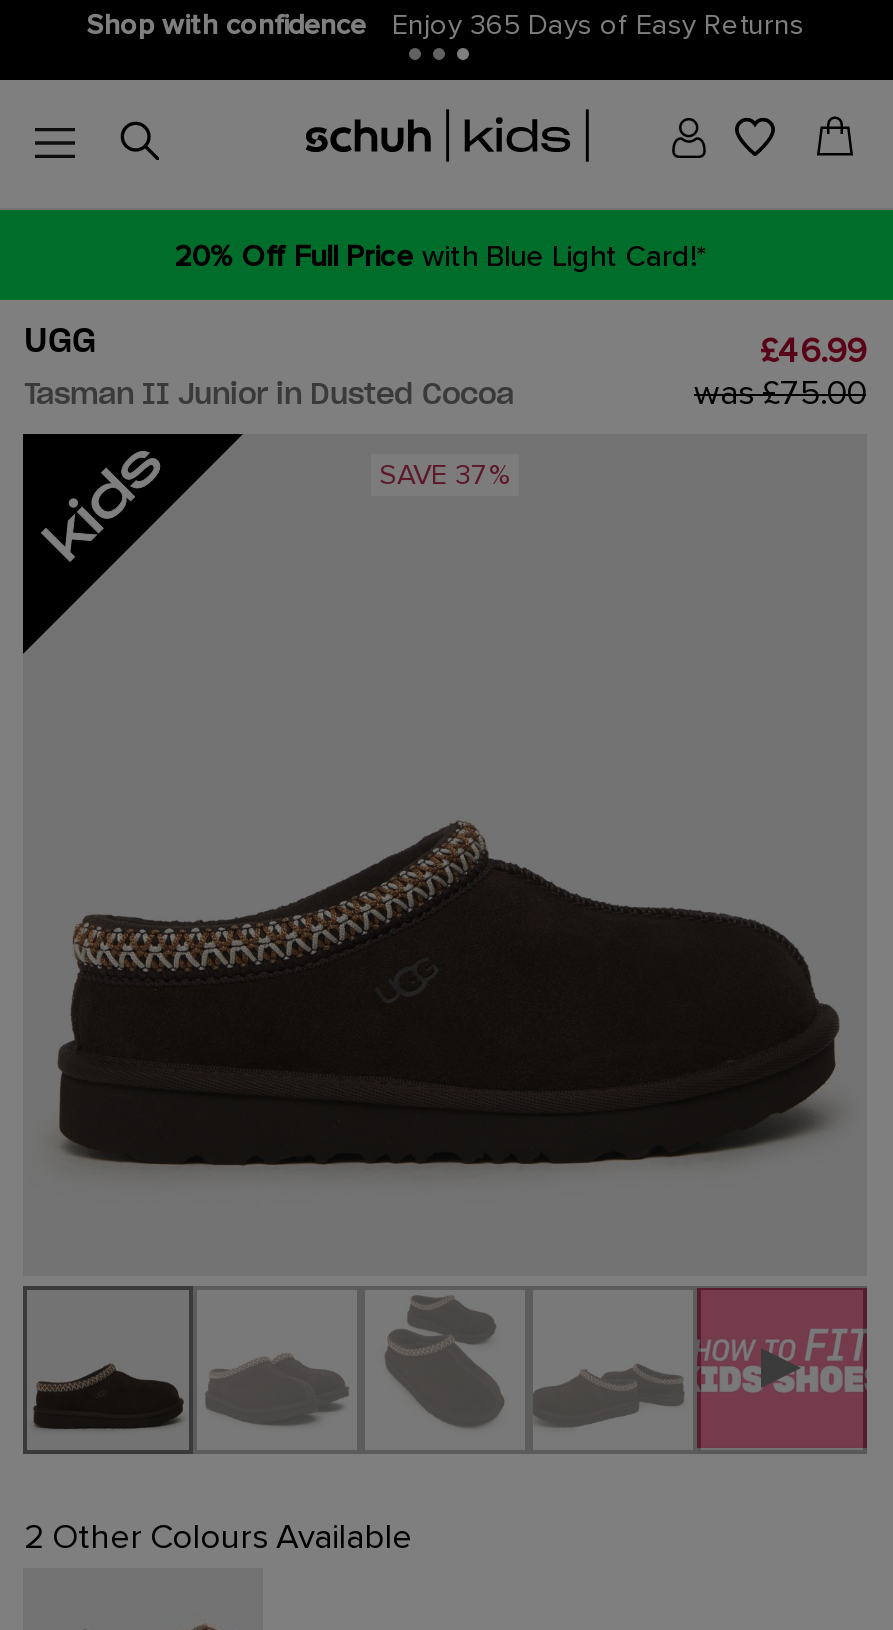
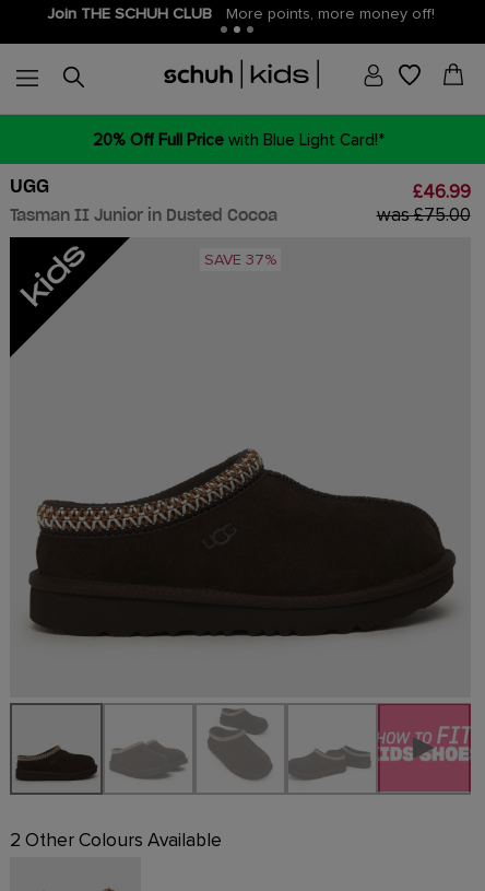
[86,8,804,42] Shop with confidence | Enjoy 365 Days of Easy Returns -> [46,4,434,23] Join THE SCHUH CLUB | More points, more money off!

